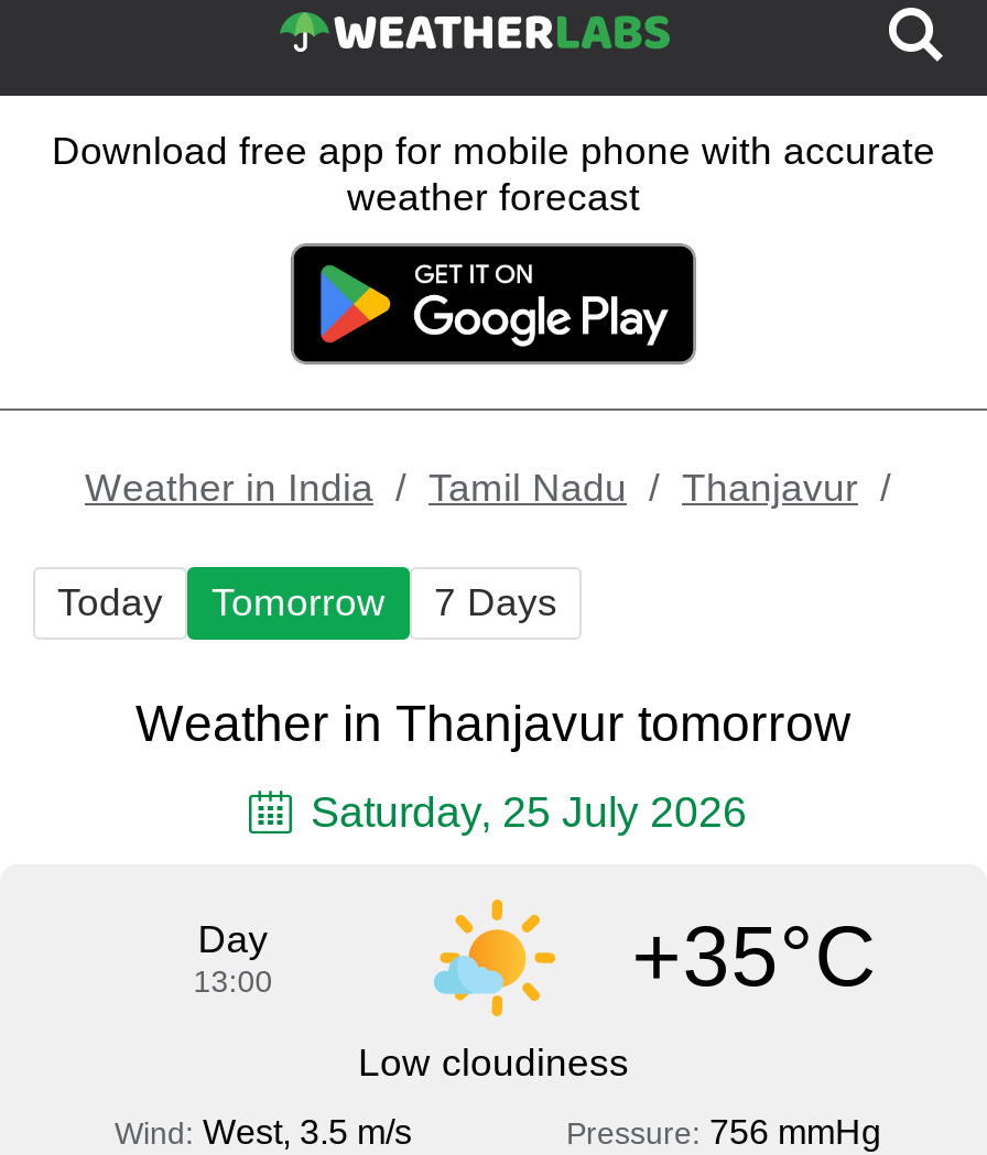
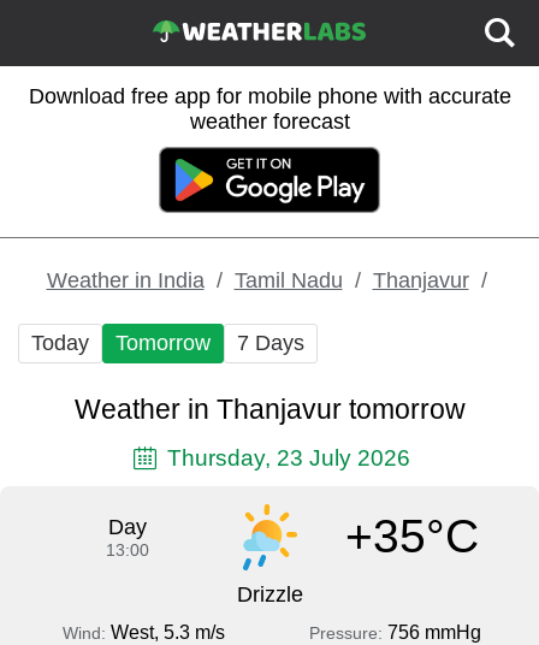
[300,788,747,836] Saturday, 25 July 2026 -> [161,444,410,471] Thursday, 23 July 2026
[358,897,629,1084] [image] | Low cloudiness -> [236,503,303,606] [image] | Drizzle
[115,1113,412,1150] Wind: West, 3.5 m/s -> [63,622,225,642] Wind: West, 5.3 m/s

